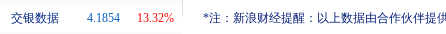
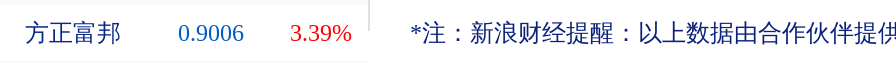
[10,11,174,25] 交银数据 | 4.1854 | 13.32% -> [25,19,352,47] 方正富邦 | 0.9006 | 3.39%

